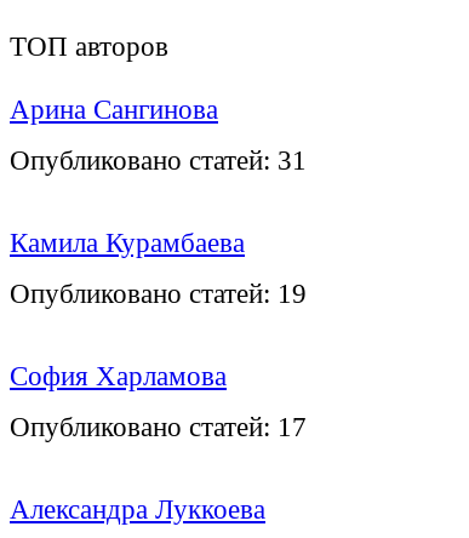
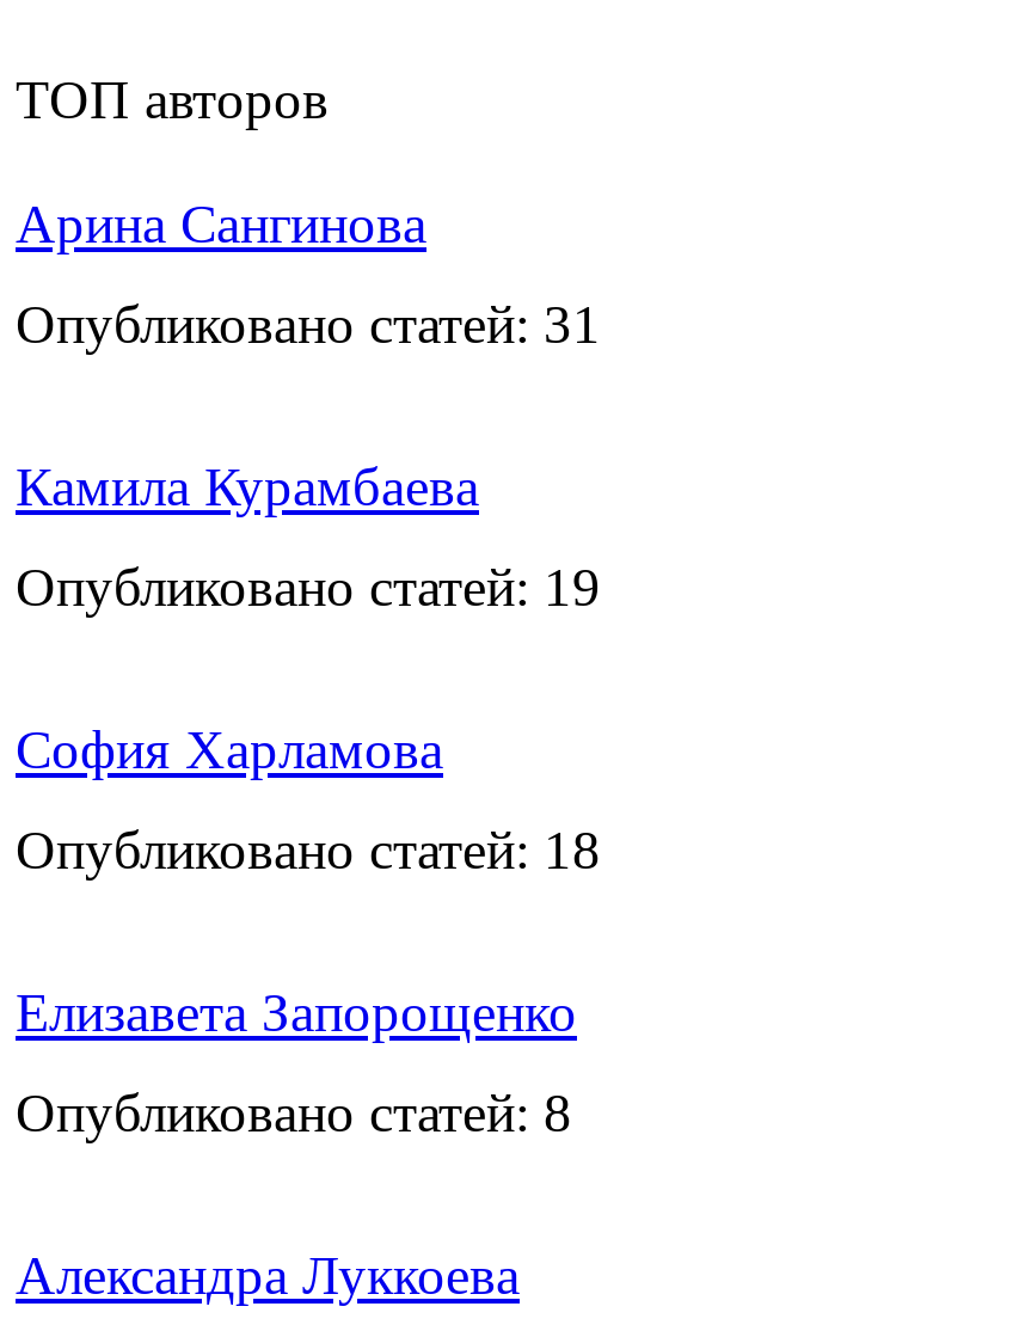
[10,412,307,442] Опубликовано статей: 17 -> [16,821,601,1143] Опубликовано статей: 18 | Елизавета Запорощенко | Опубликовано статей: 8

